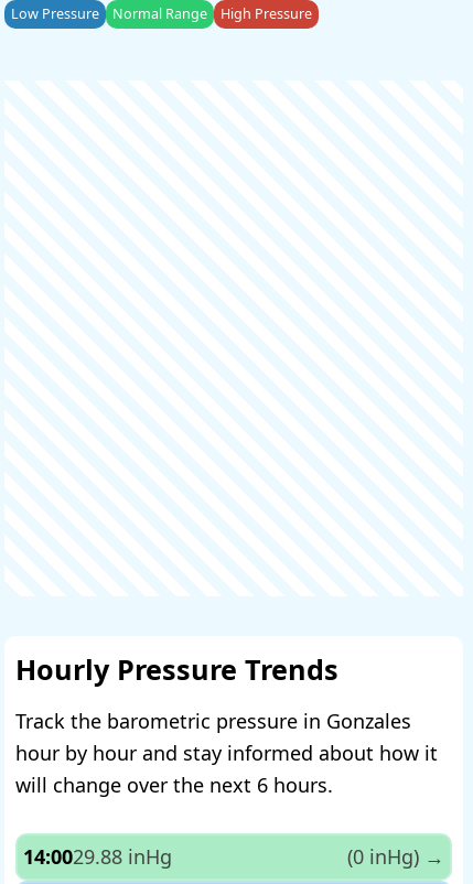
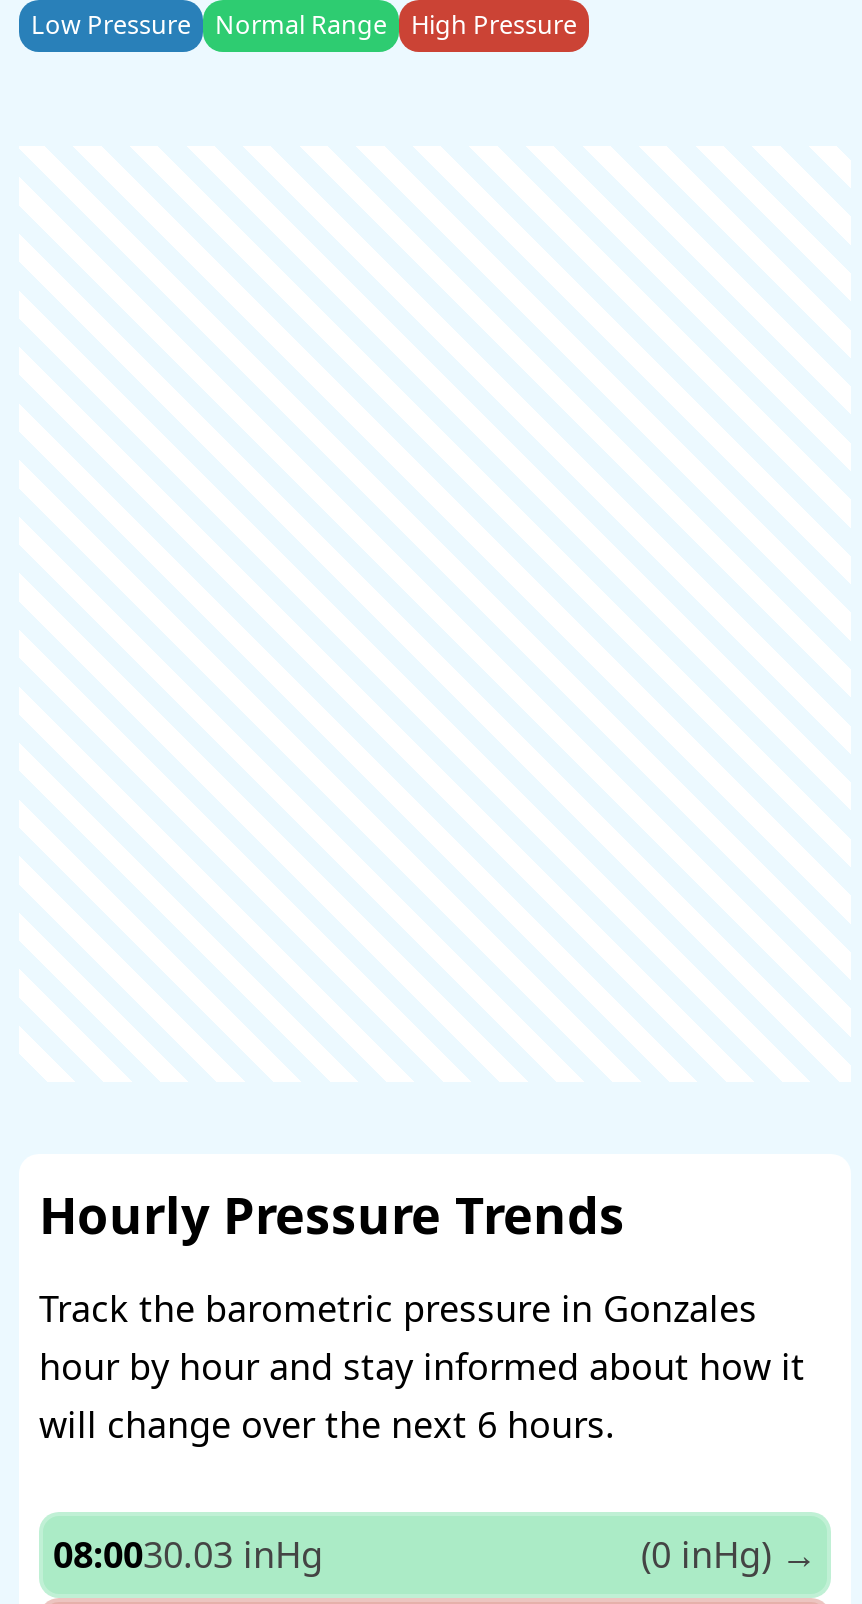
[23,843,172,870] 14:0029.88 inHg -> [53,1530,323,1578] 08:0030.03 inHg

